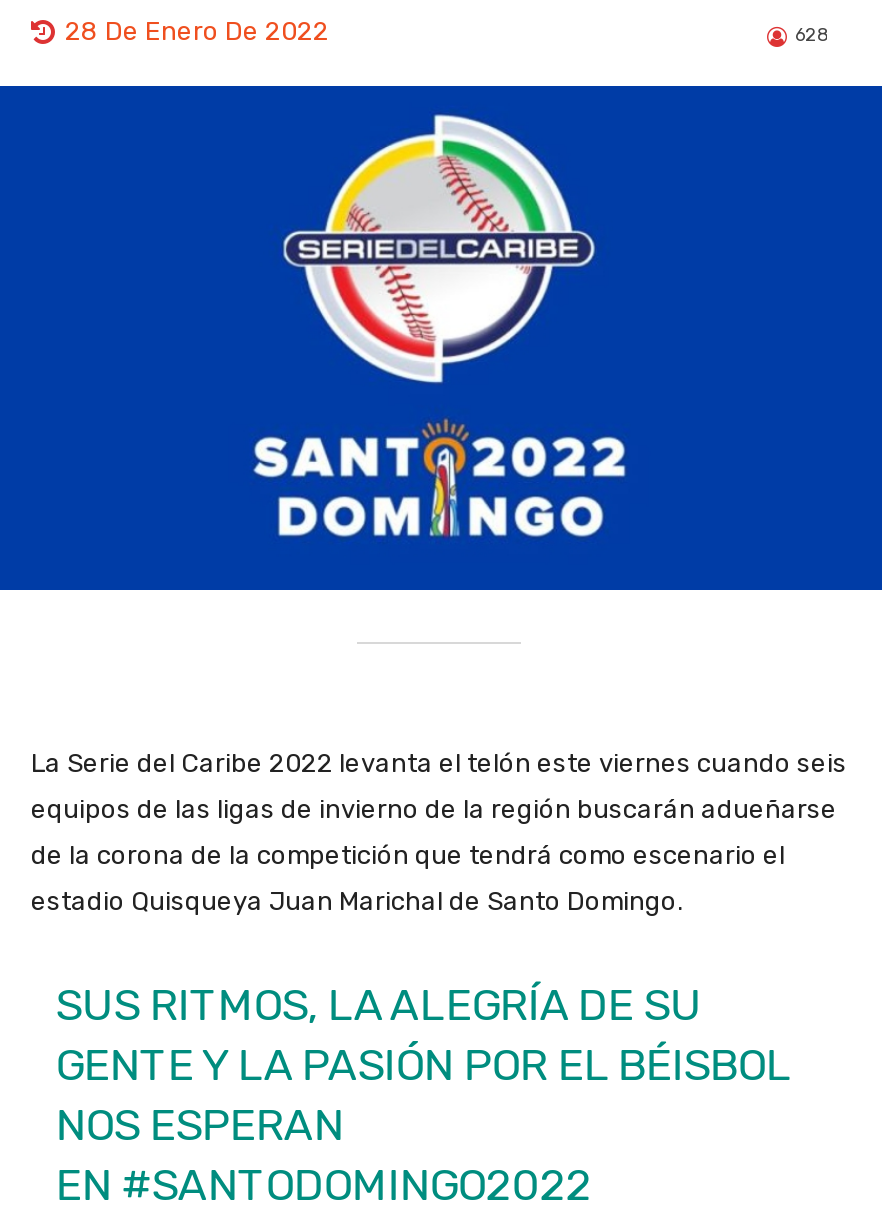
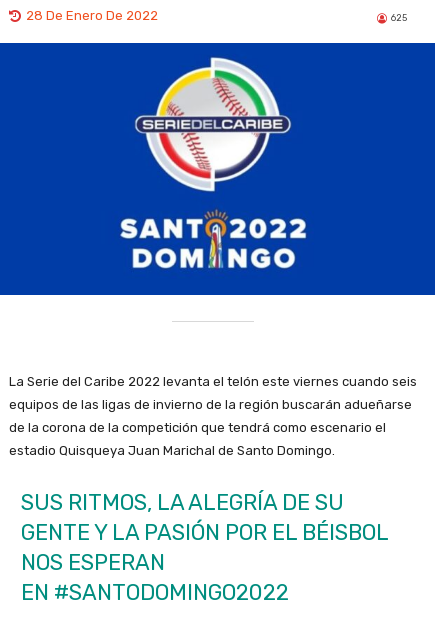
[795,26,827,46] 628 -> [391,13,407,23] 625

